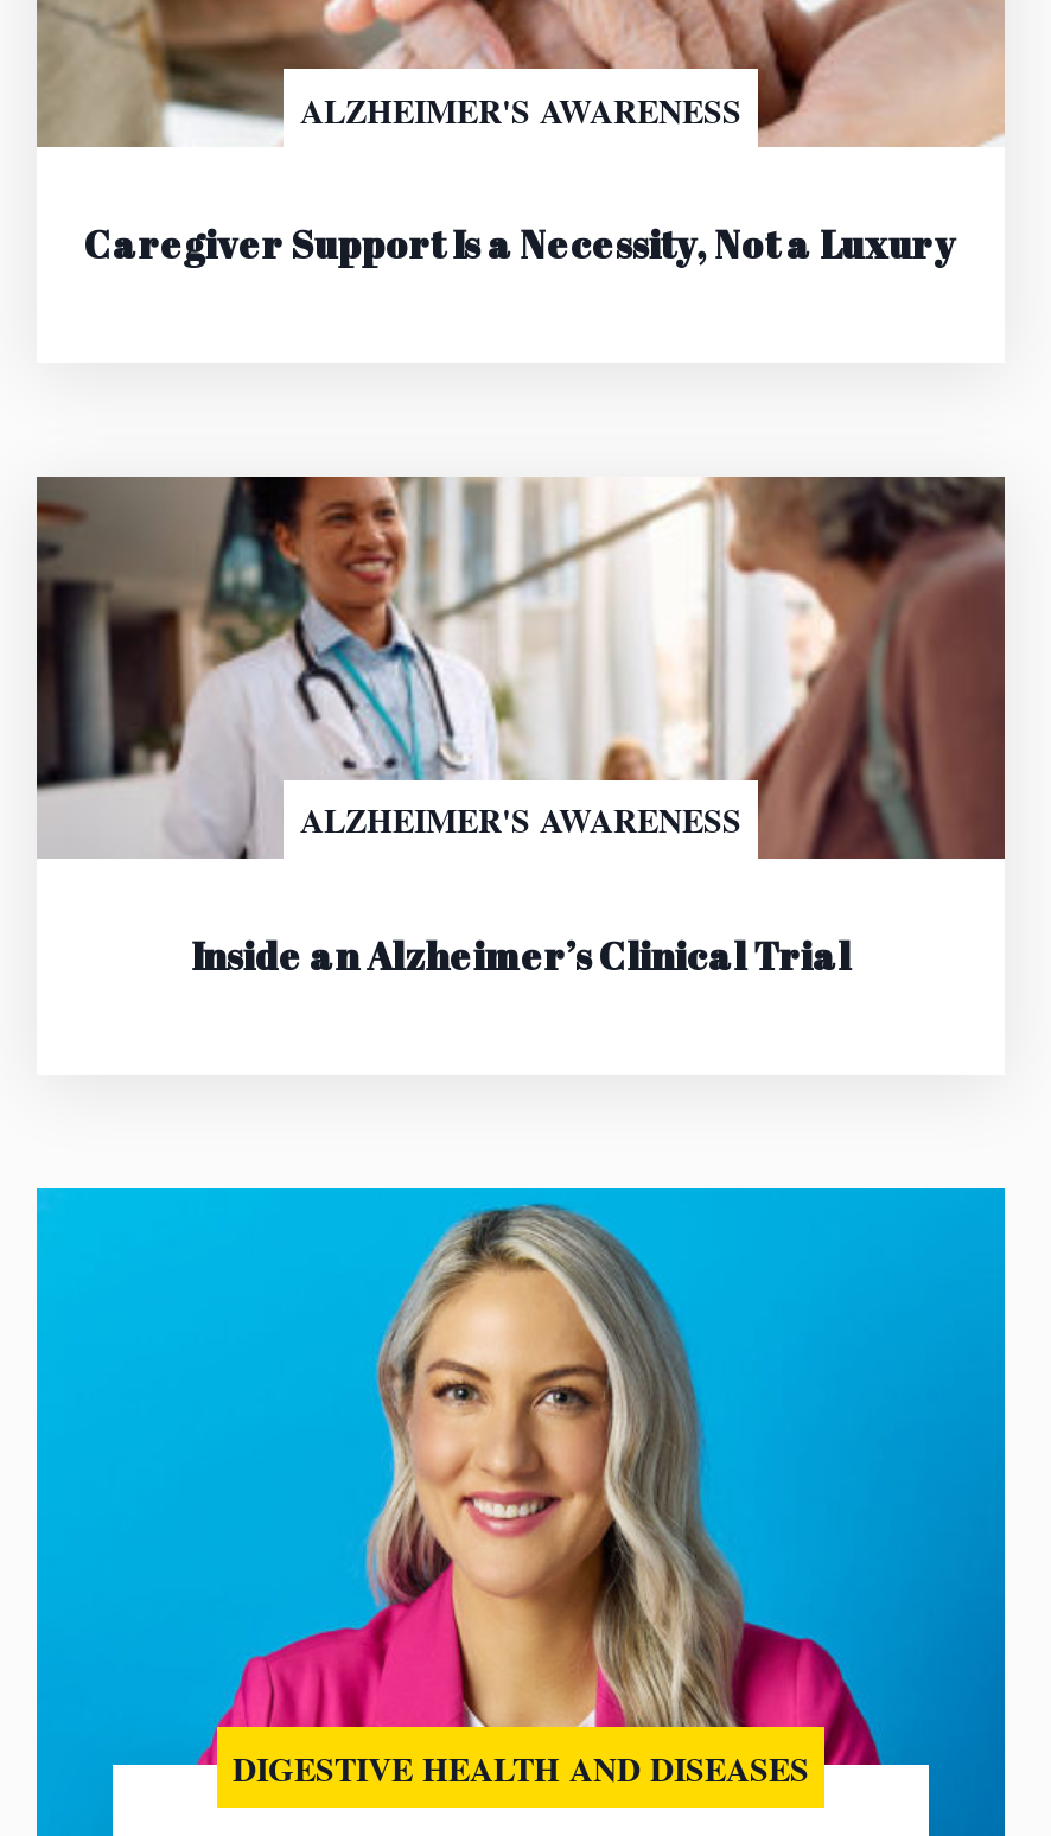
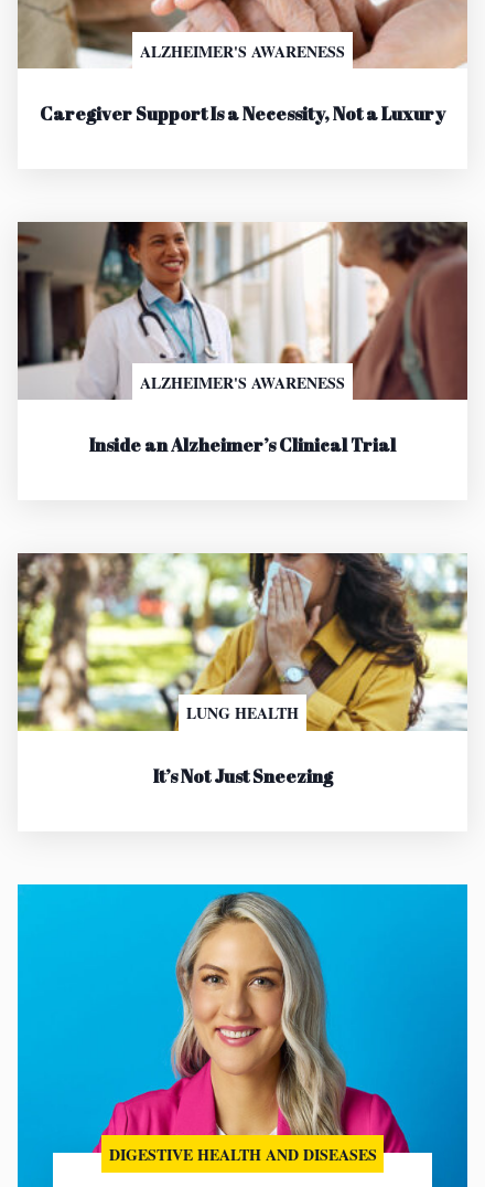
none -> [17,552,468,788] [image] | LUNG HEALTH | It’s Not Just Sneezing

